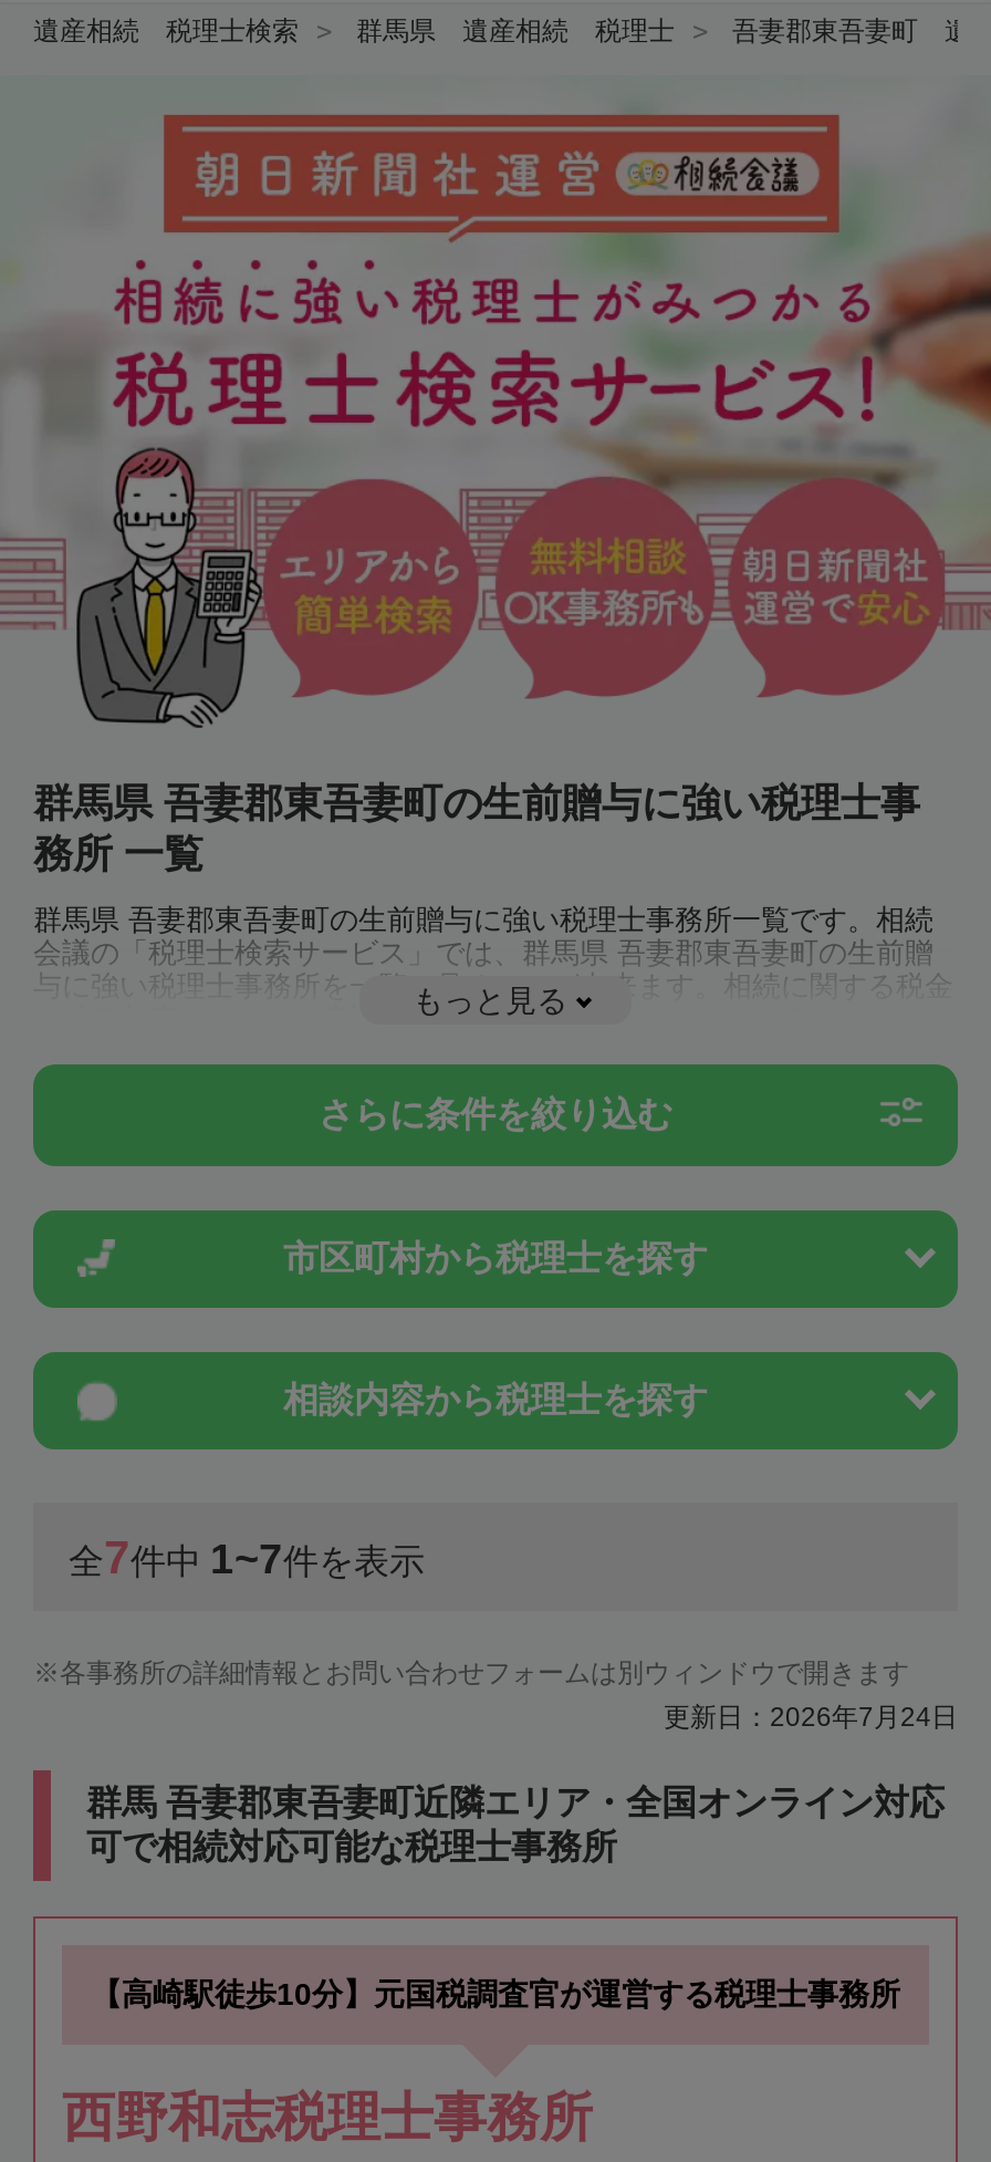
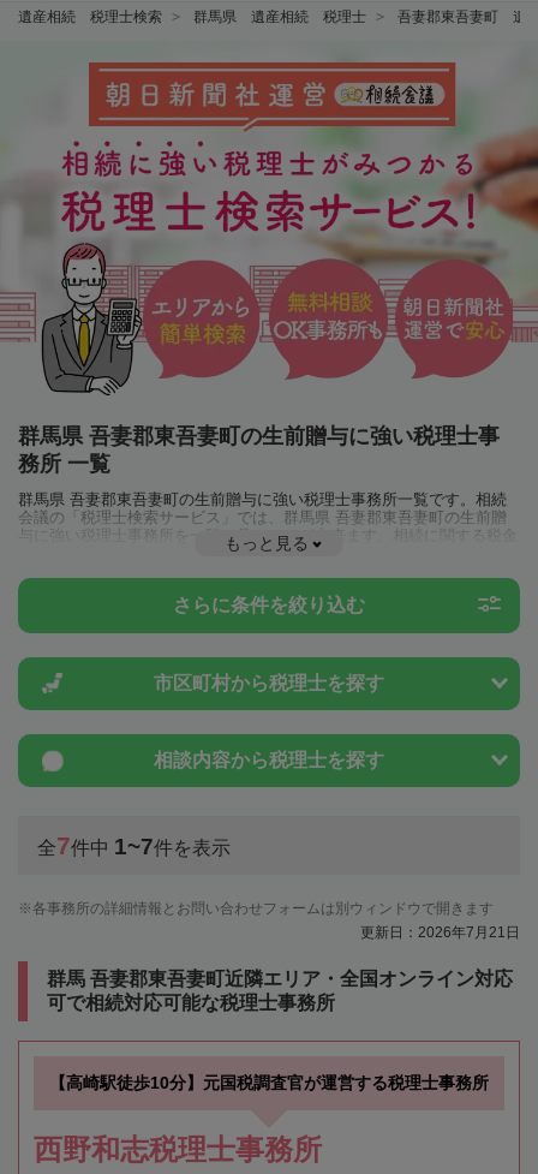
[664,1701,958,1732] 更新日：2026年7月24日 -> [360,924,520,941] 更新日：2026年7月21日

